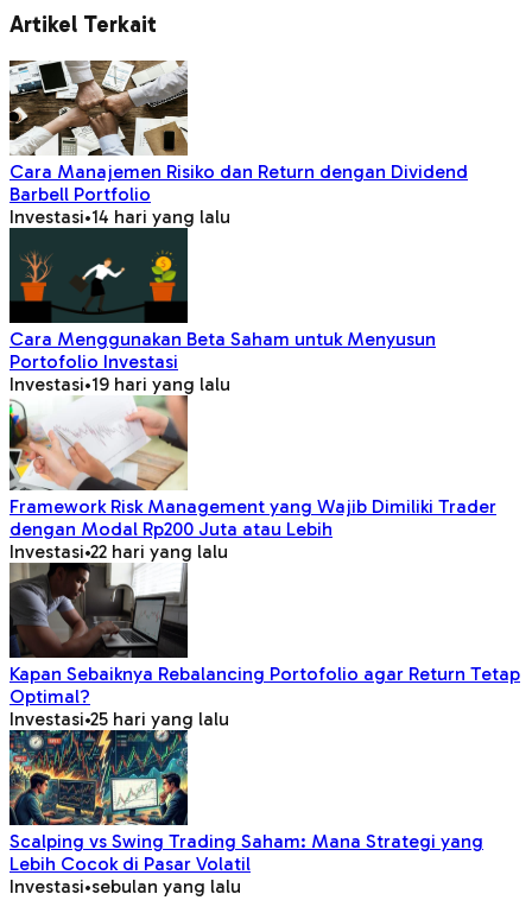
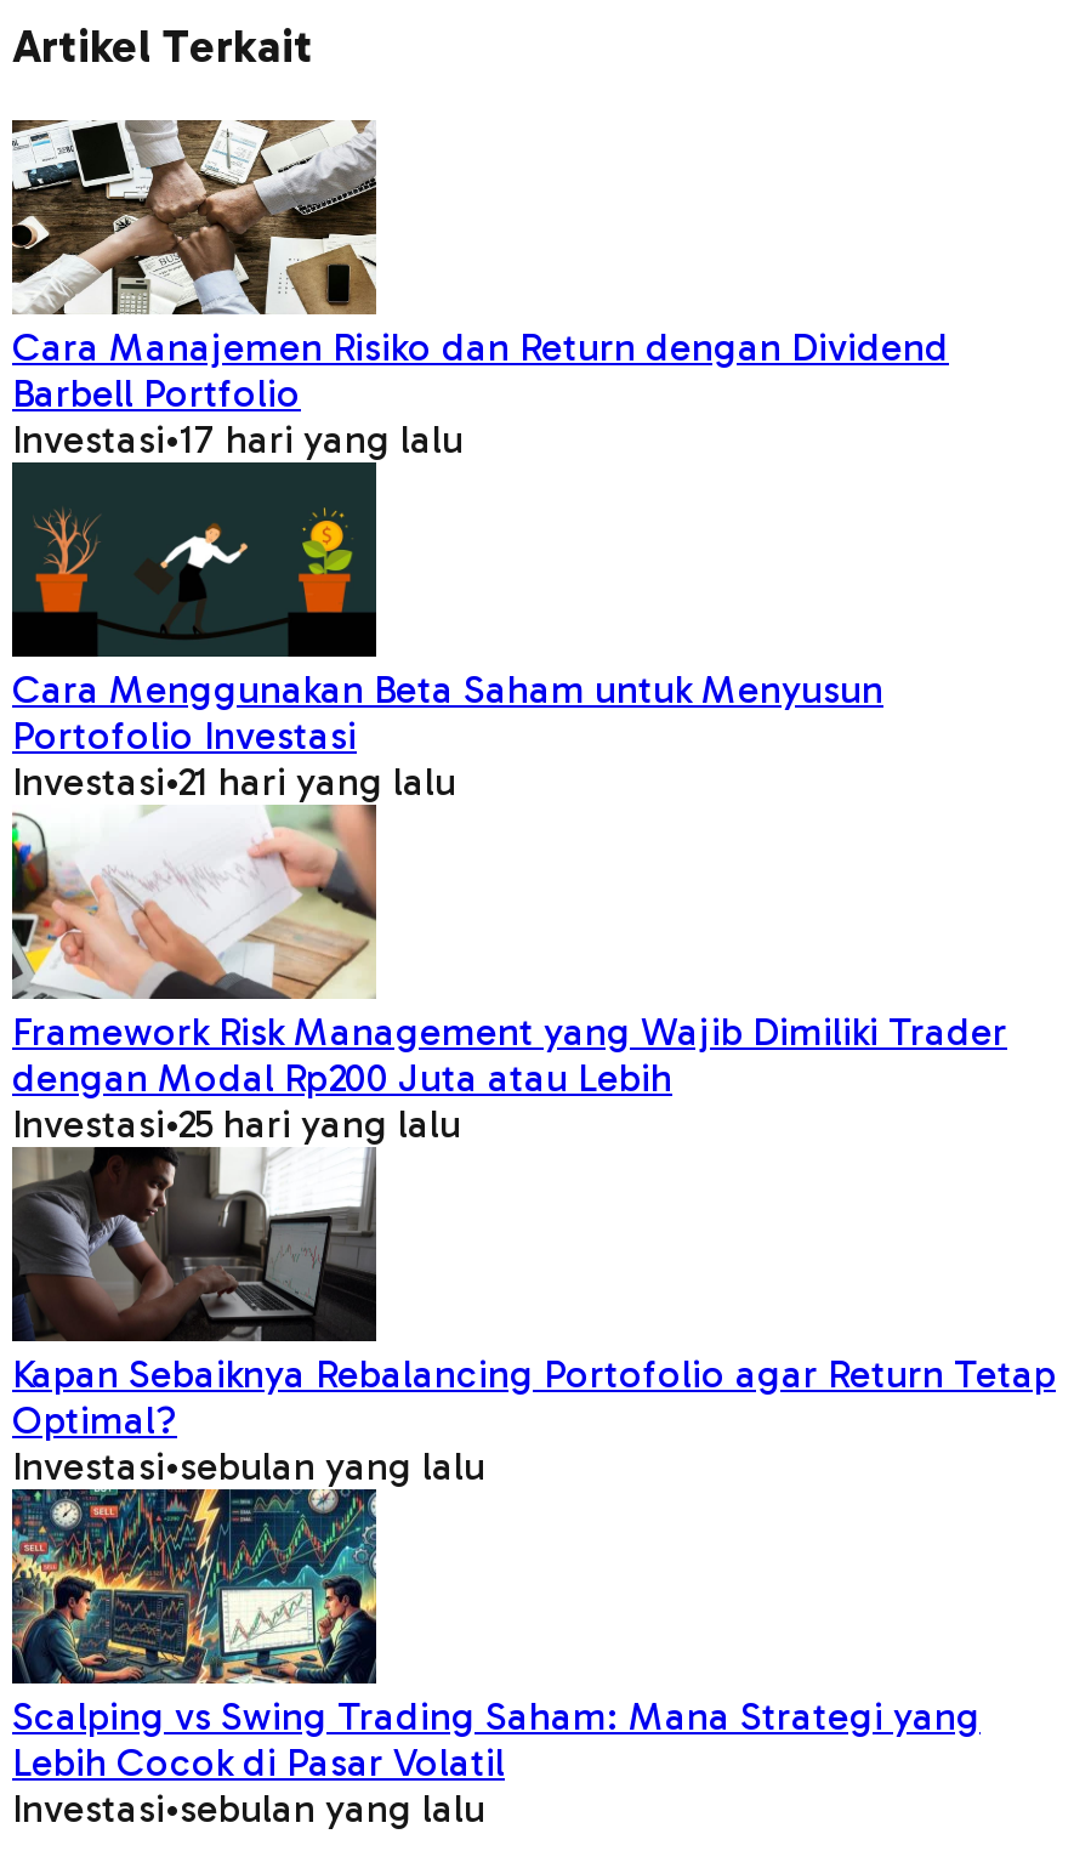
[9,205,230,228] Investasi•14 hari yang lalu -> [12,416,464,462] Investasi•17 hari yang lalu
[9,373,230,395] Investasi•19 hari yang lalu -> [12,758,456,804] Investasi•21 hari yang lalu
[9,540,228,563] Investasi•22 hari yang lalu -> none
moved [9,707,229,730] -> [12,1101,461,1147]: Investasi•25 hari yang lalu
none -> [12,1443,485,1489] Investasi•sebulan yang lalu

